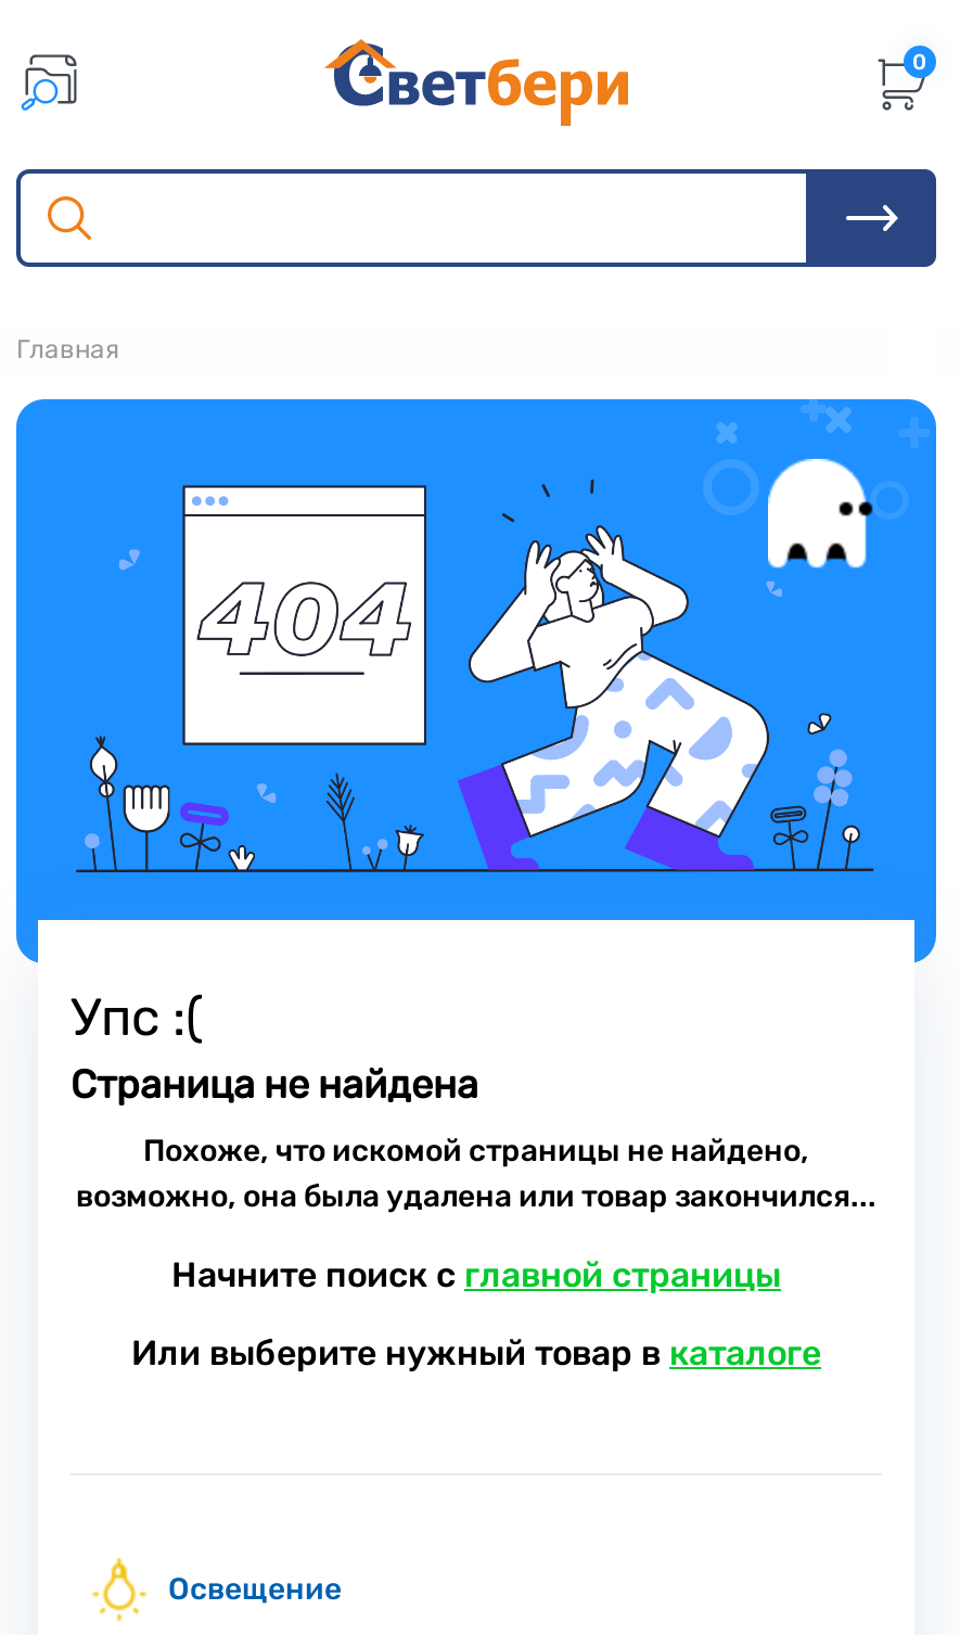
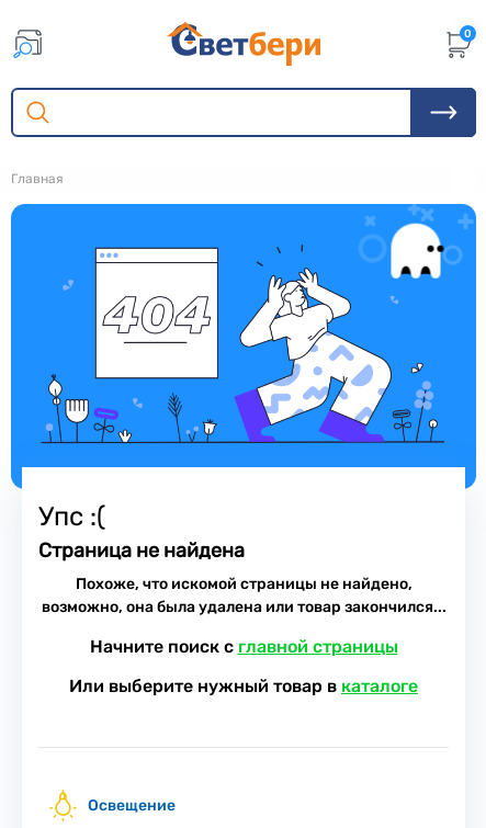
[765,438,875,571] [image] -> [389,223,445,290] [image]

